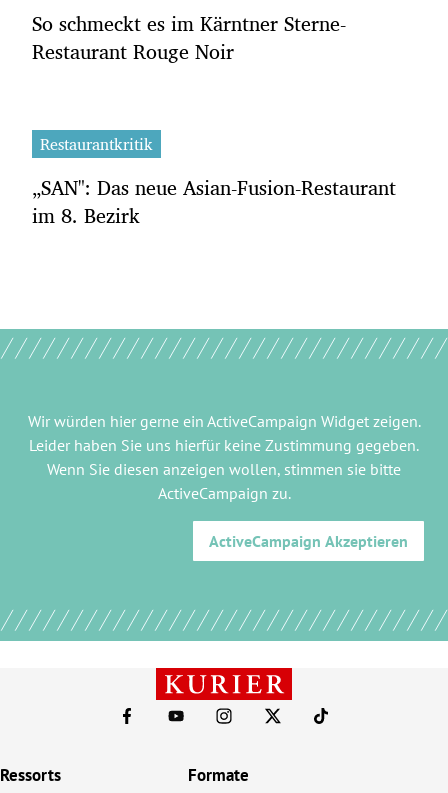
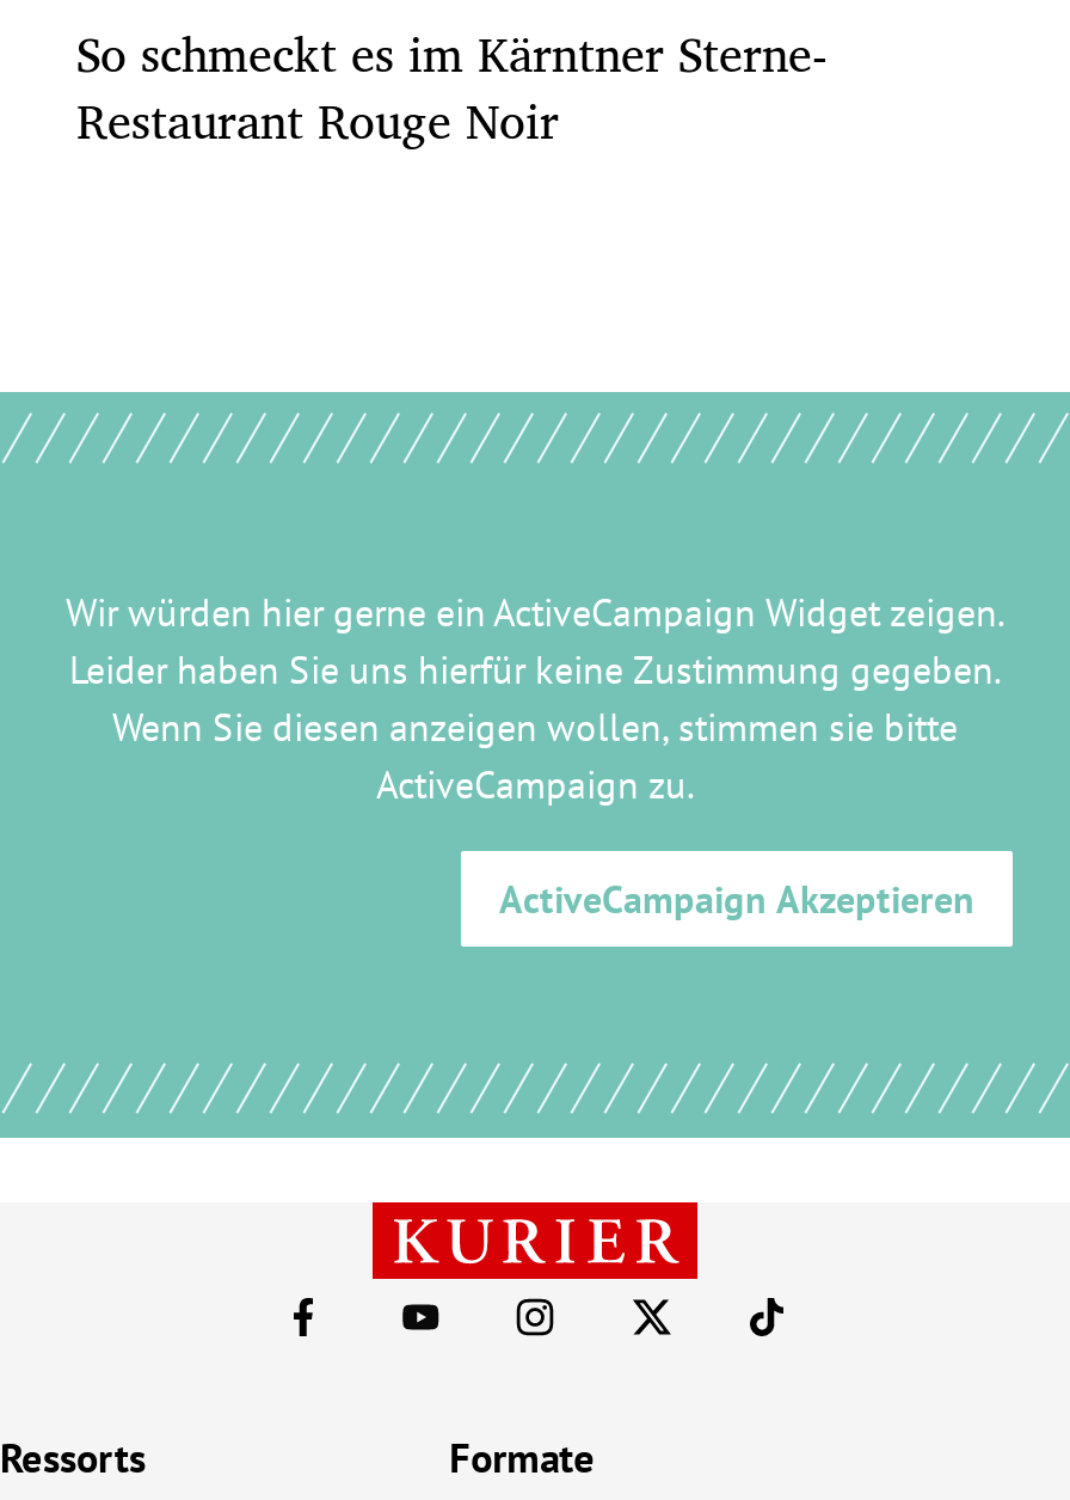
[32,131,396,232] Restaurantkritik | „SAN": Das neue Asian-Fusion-Restaurant | im 8. Bezirk -> none

